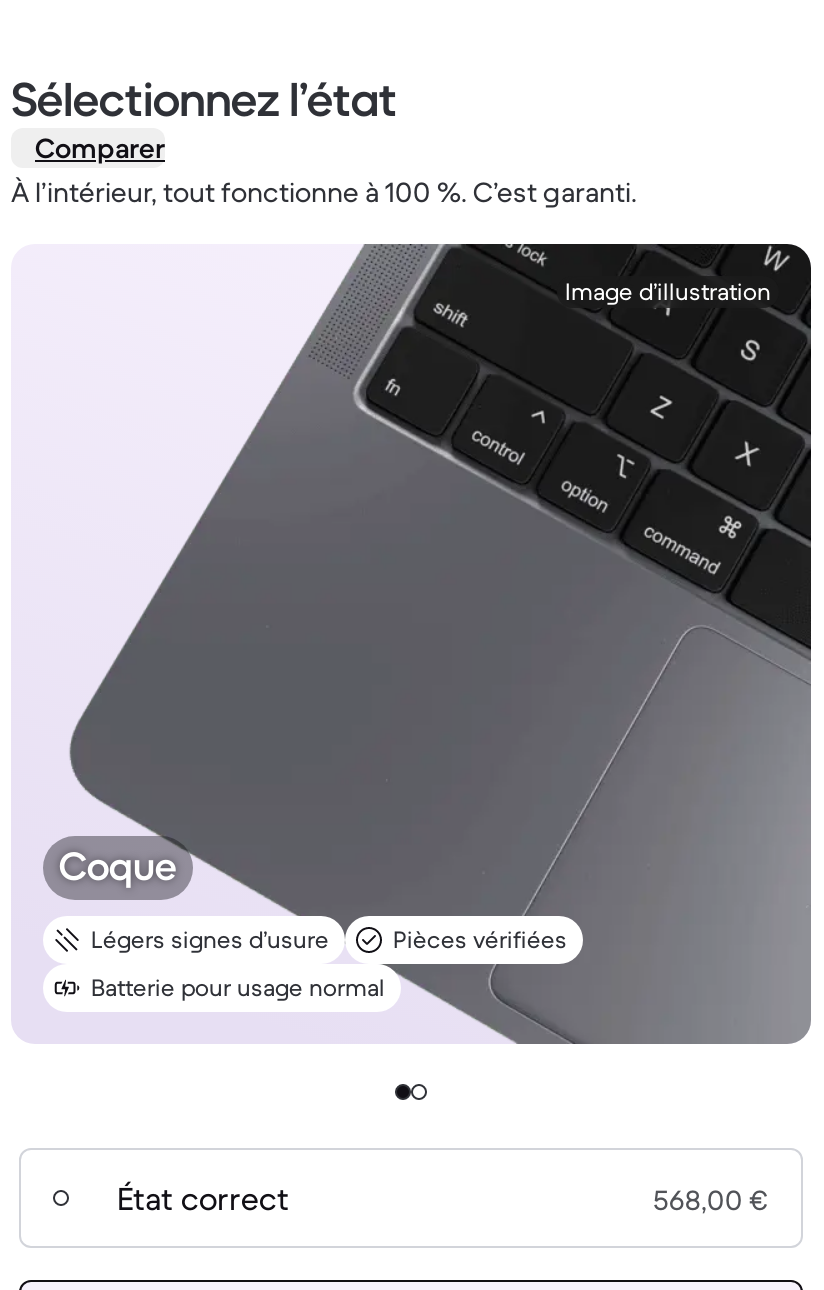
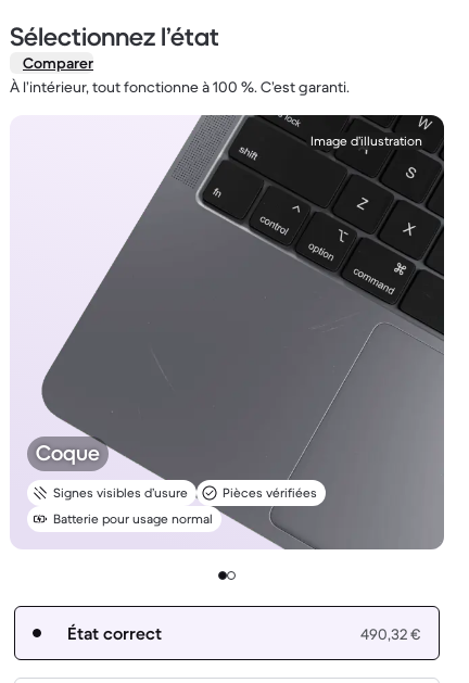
[91,925,329,955] Légers signes d’usure -> [53,485,188,501] Signes visibles d’usure
[653,1183,769,1219] 568,00 € -> [360,625,421,644] 490,32 €

